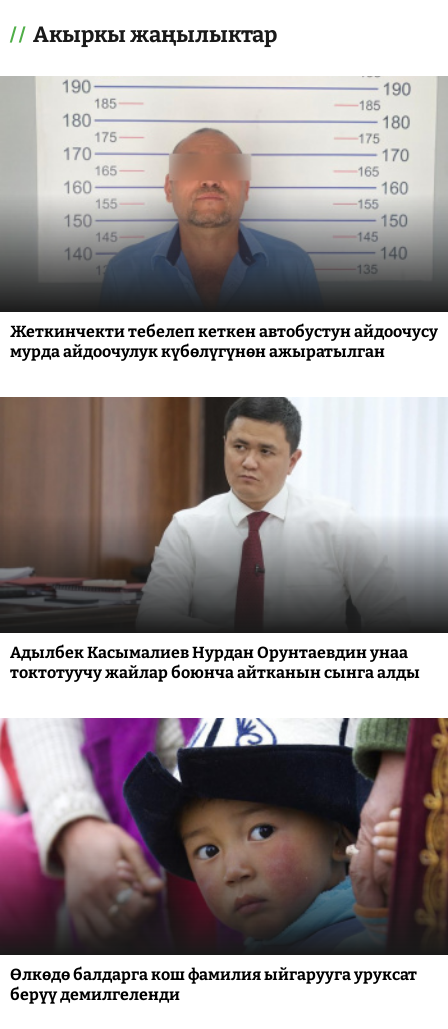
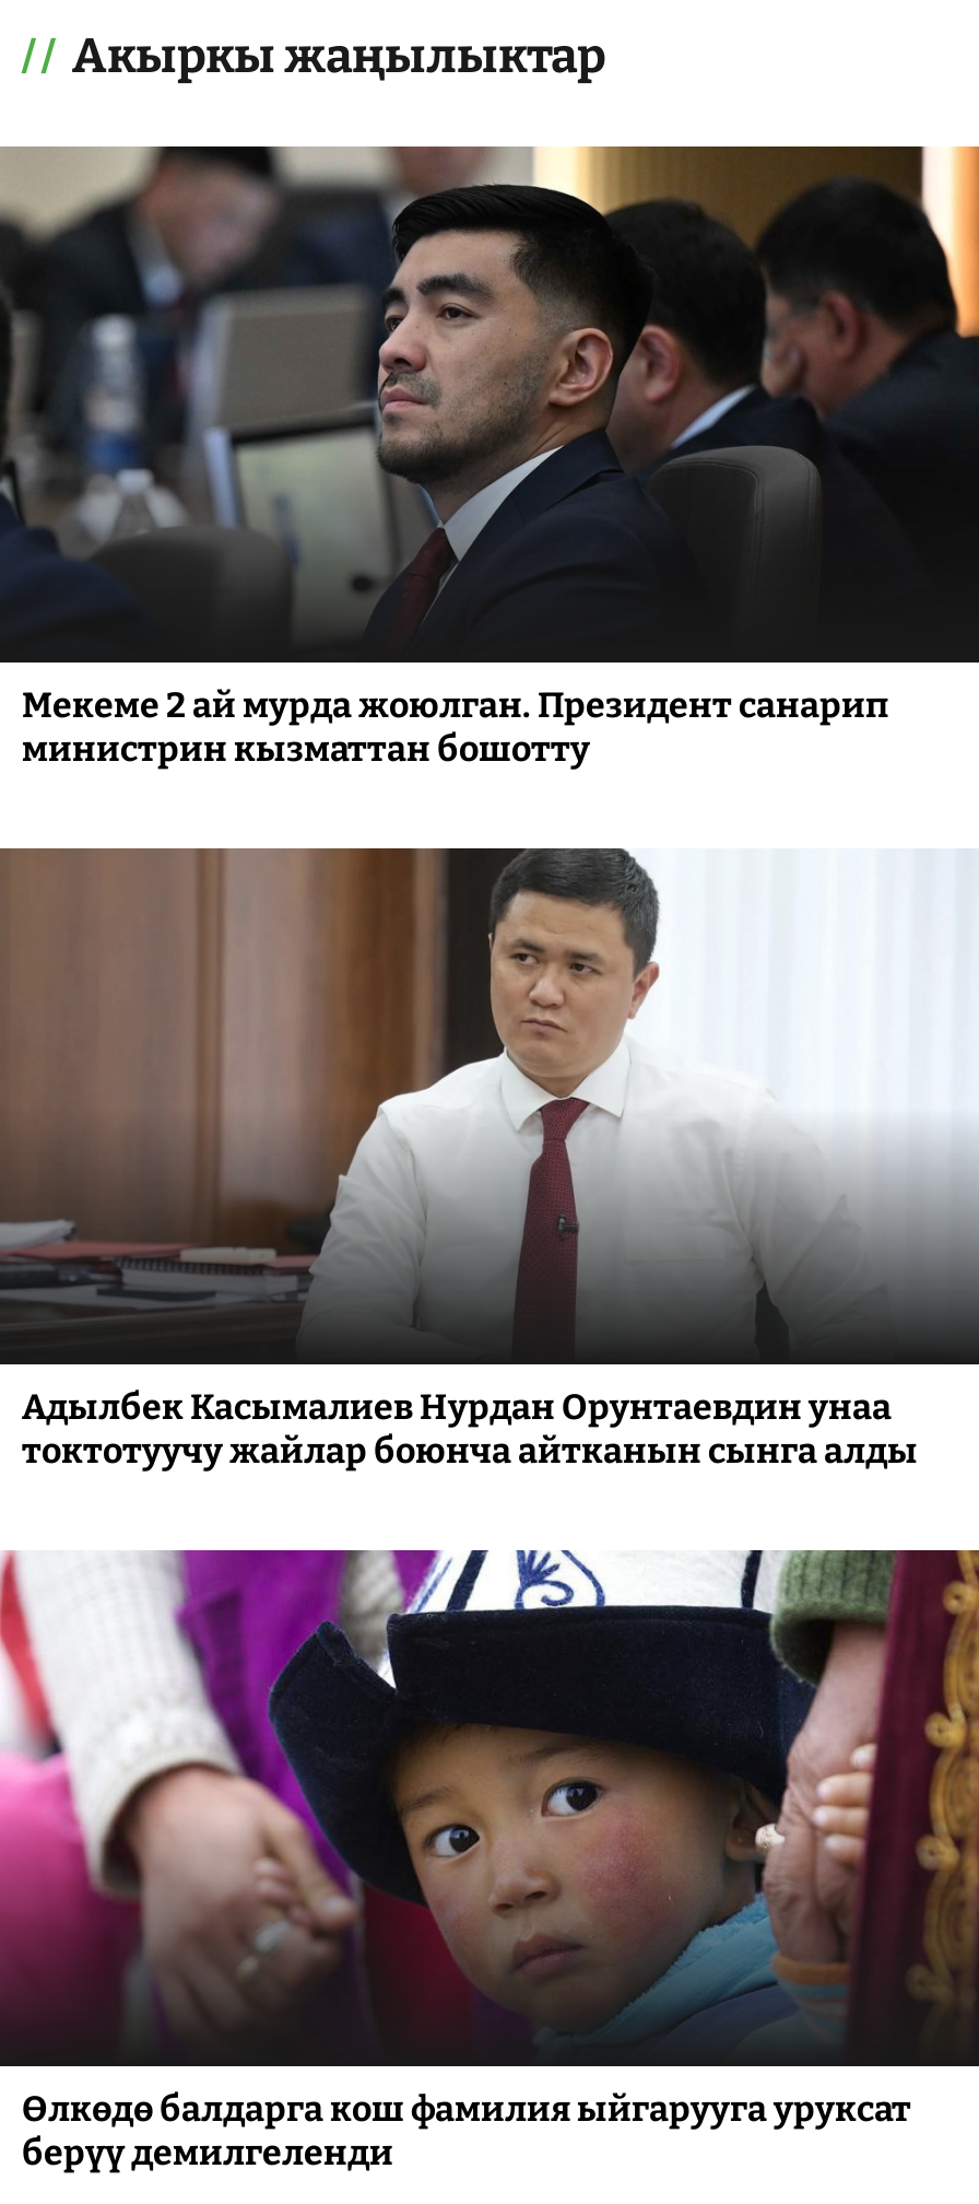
[3,76,445,361] [image] | Жеткинчекти тебелеп кеткен автобустун айдоочусу | мурда айдоочулук күбөлүгүнөн ажыратылган -> [7,143,972,769] [image] | Мекеме 2 ай мурда жоюлган. Президент санарип | министрин кызматтан бошотту

